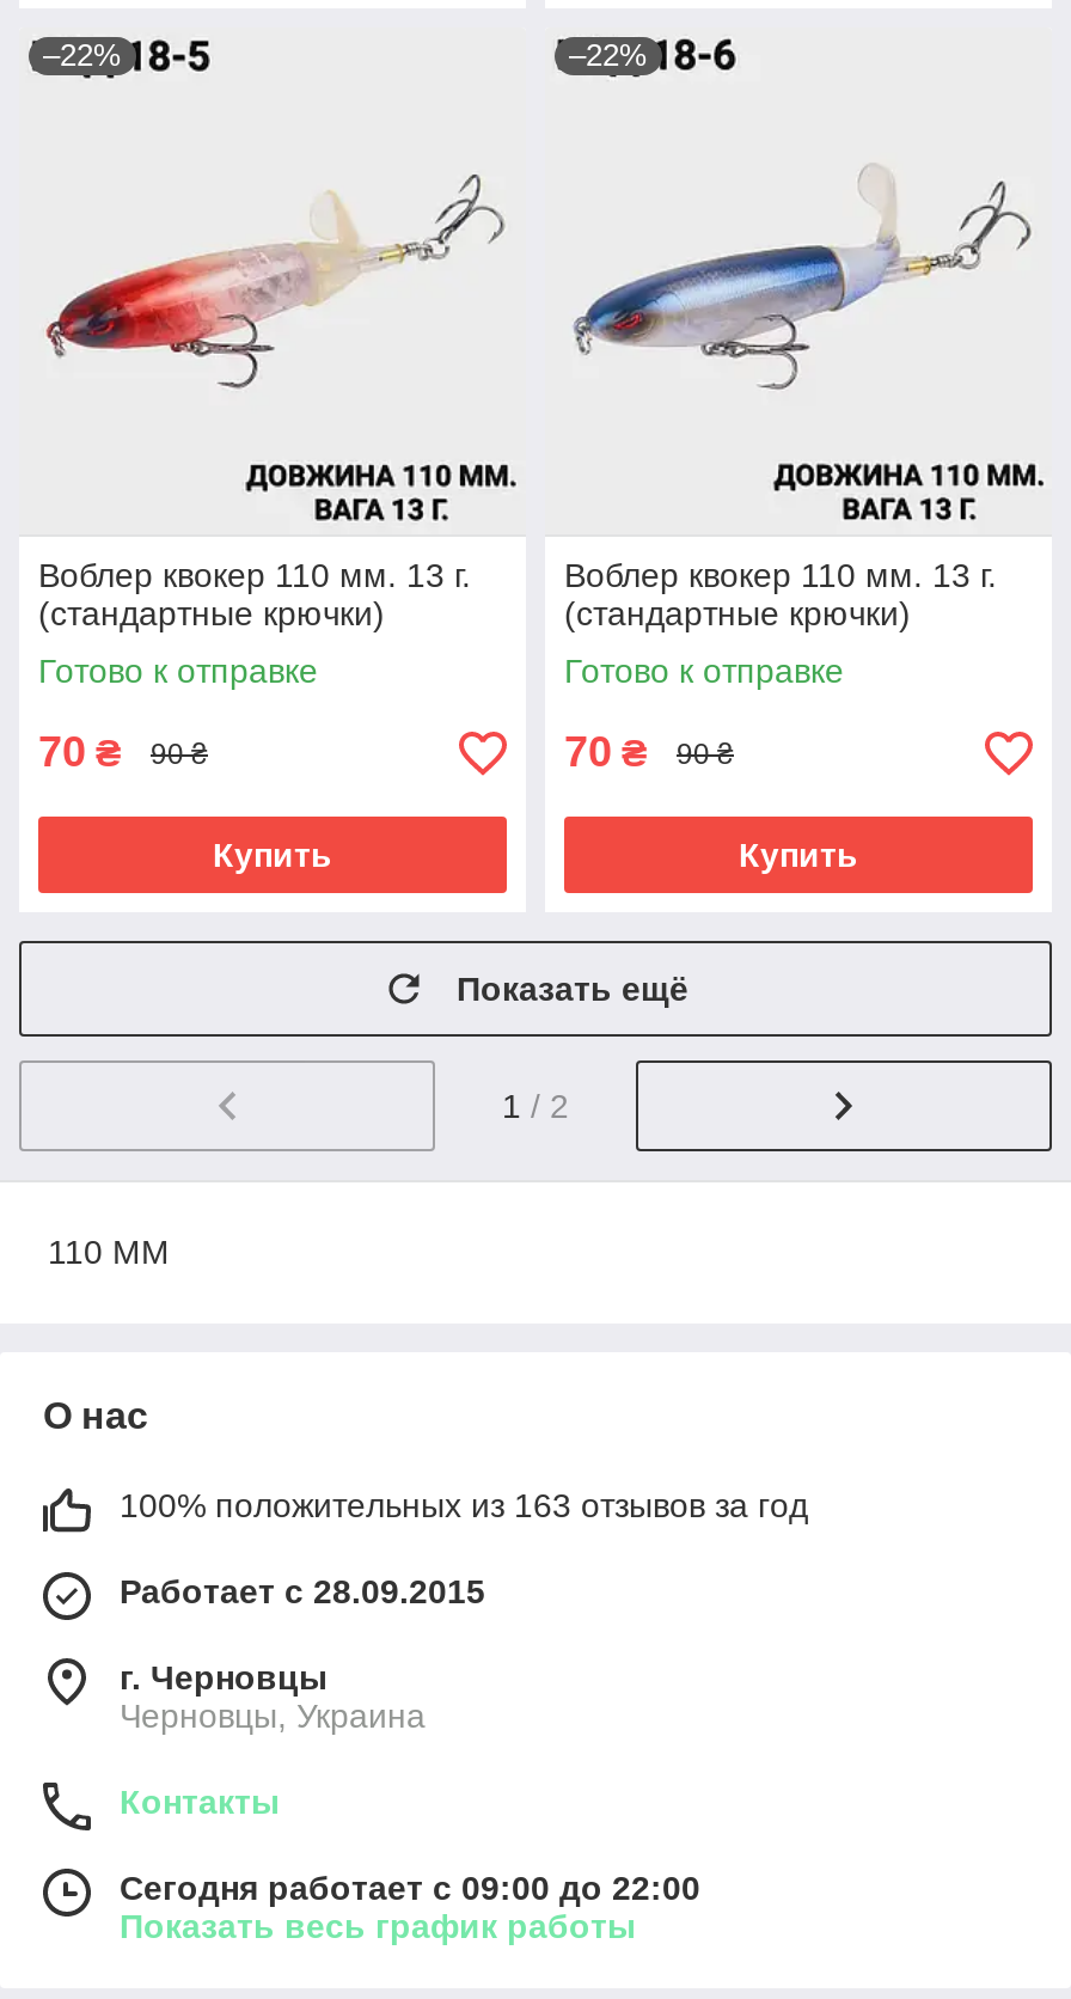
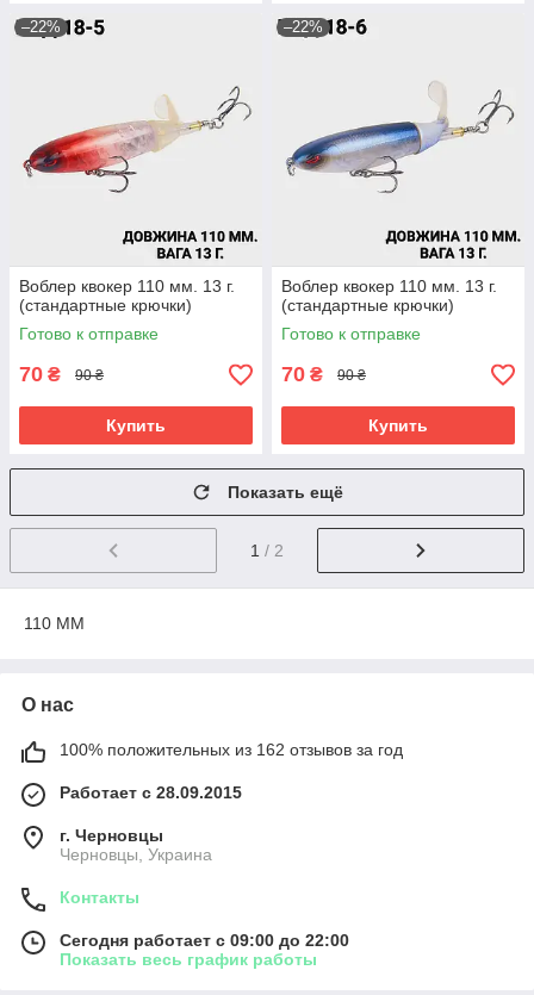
[120,1486,808,1524] 100% положительных из 163 отзывов за год -> [60,740,403,759] 100% положительных из 162 отзывов за год

